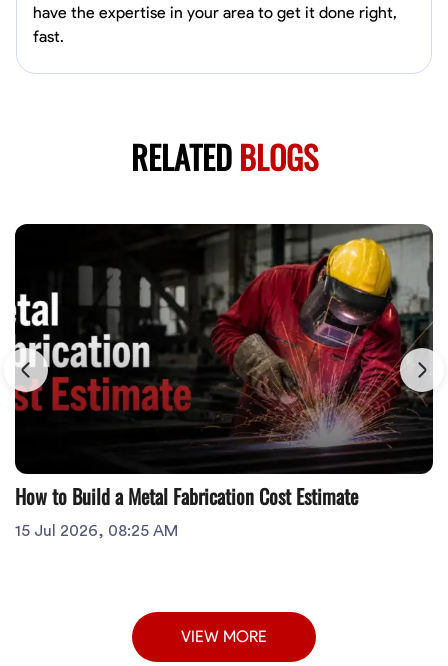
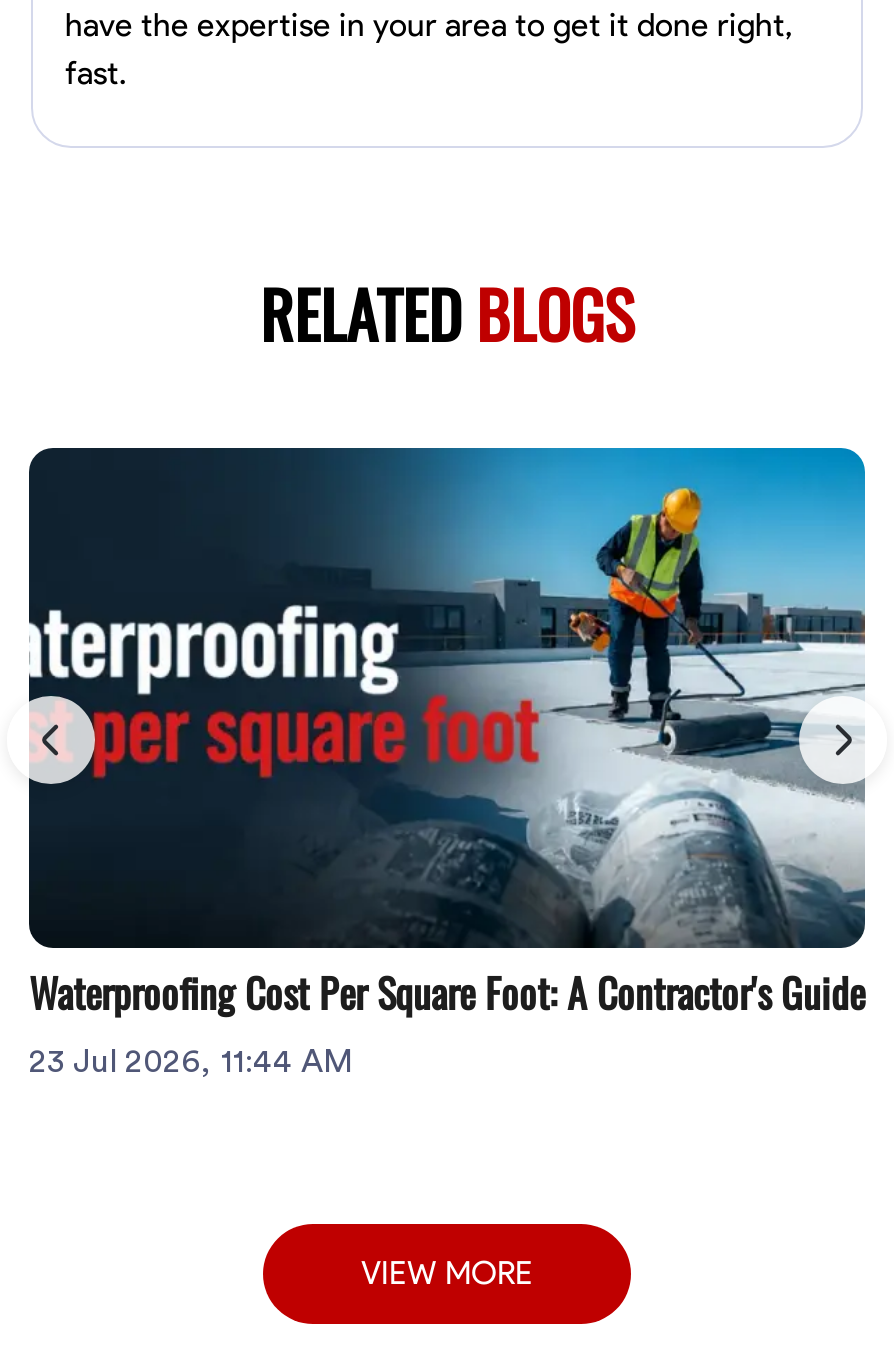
[14,223,434,539] [image] | How to Build a Metal Fabrication Cost Estimate | 15 Jul 2026, 08:25 AM -> [27,446,867,1078] [image] | Waterproofing Cost Per Square Foot: A Contractor's Guide | 23 Jul 2026, 11:44 AM

